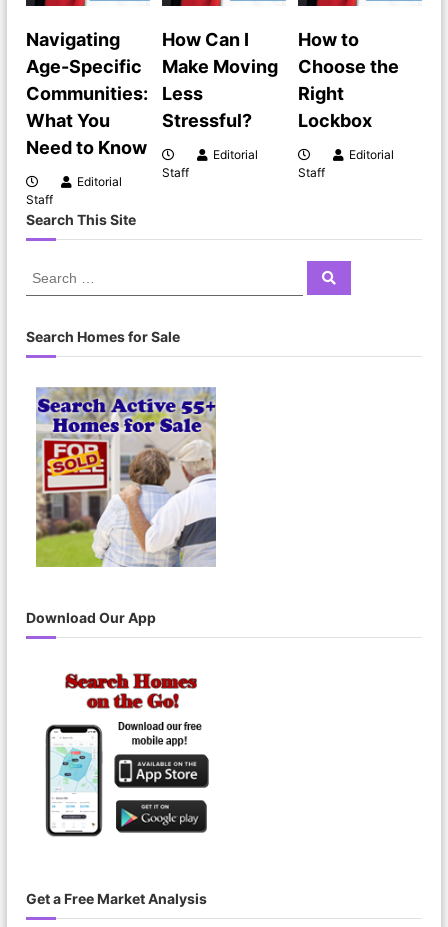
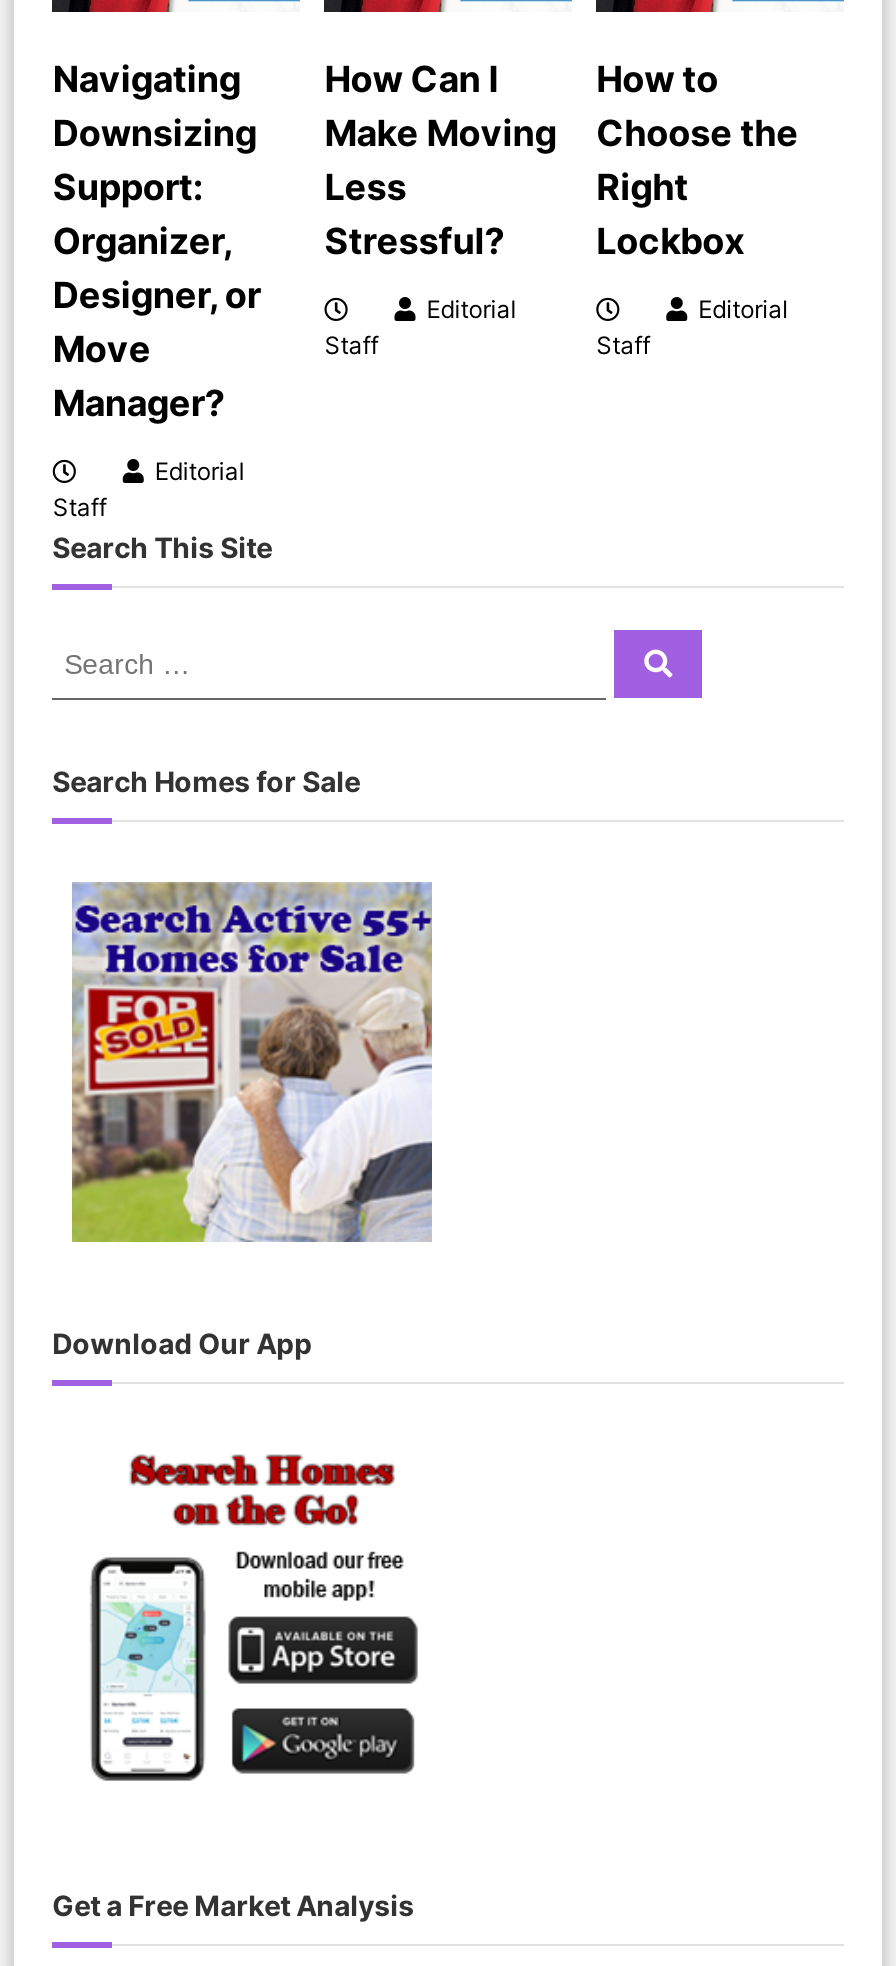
[26,56,148,158] Age-Specific | Communities: | What You | Need to Know -> [53,112,261,424] Downsizing | Support: | Organizer, | Designer, or | Move | Manager?

